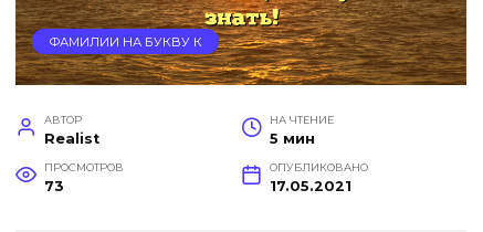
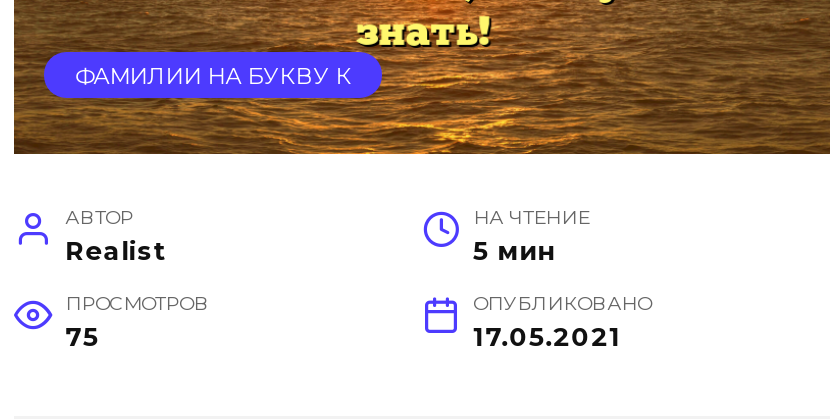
[44,178,64,195] 73 -> [65,323,99,353] 75

